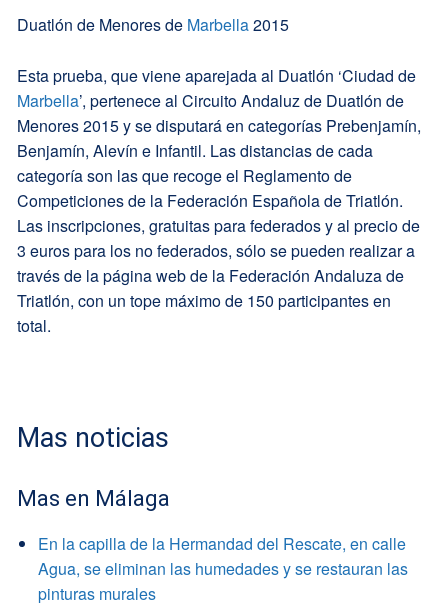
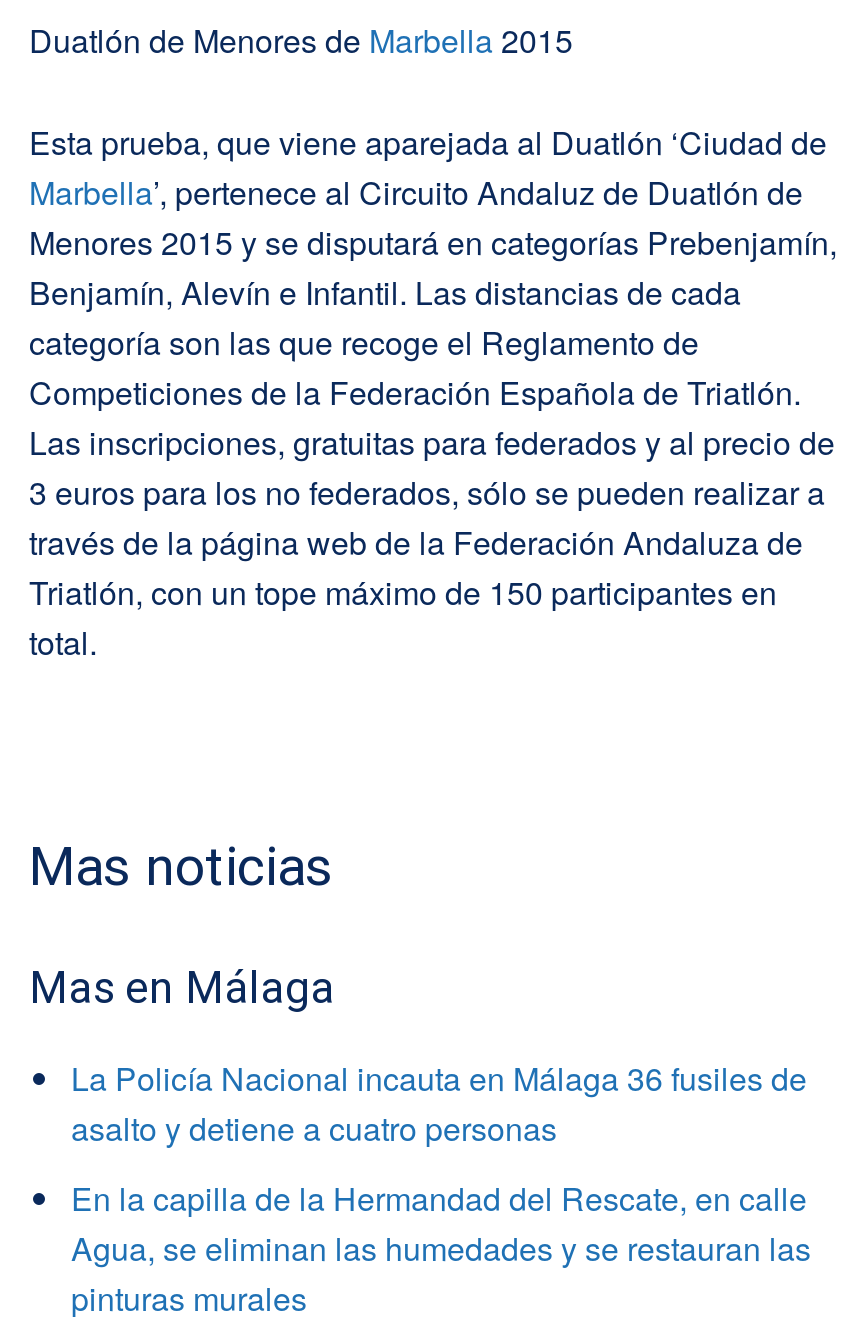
none -> [71,1054,807,1150] La Policía Nacional incauta en Málaga 36 fusiles de | asalto y detiene a cuatro personas

